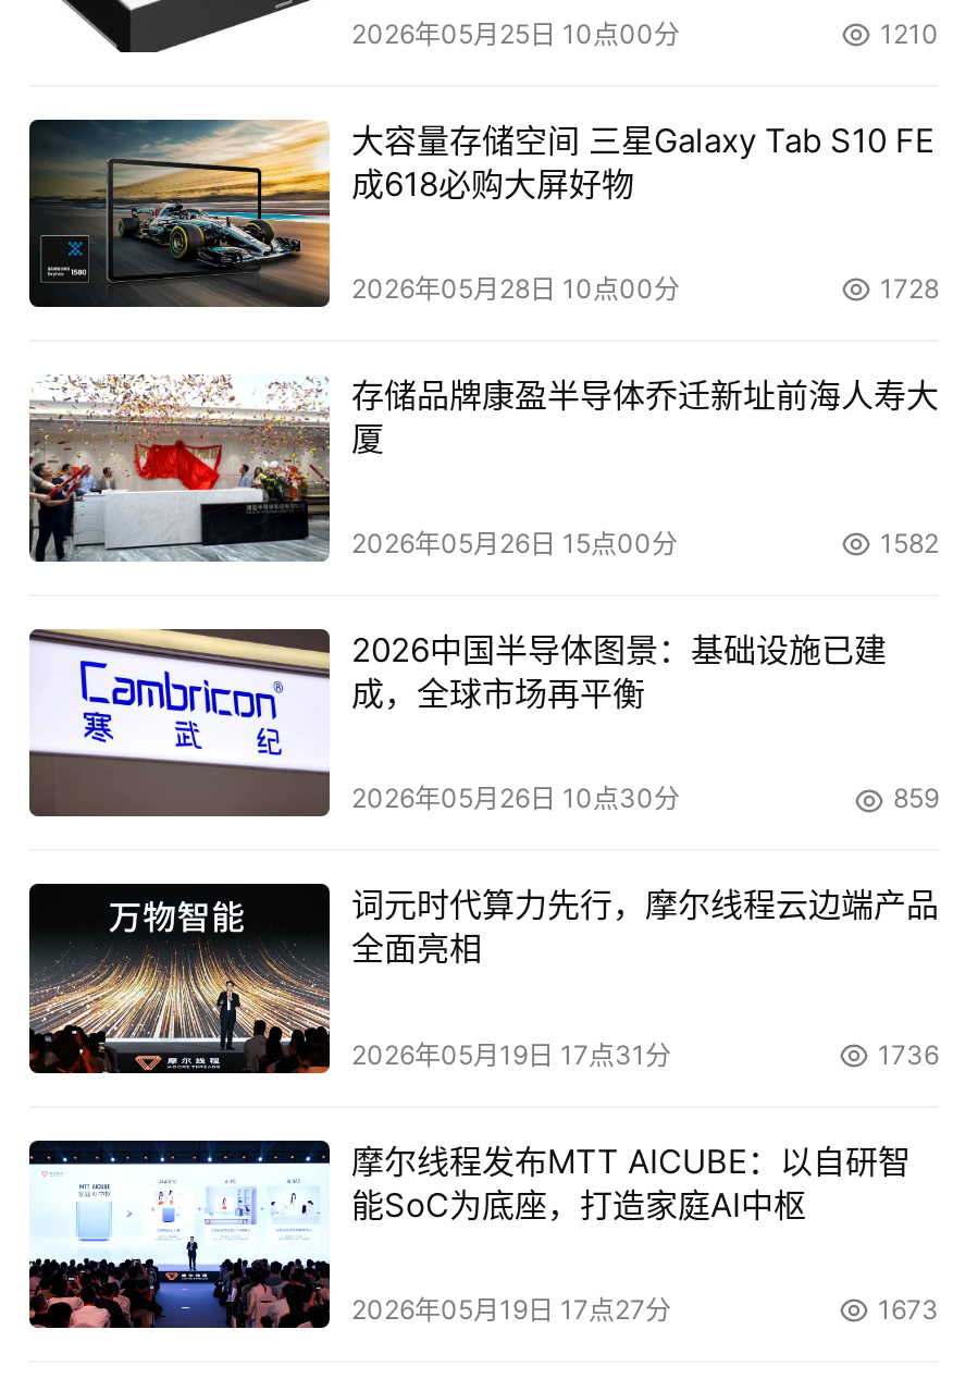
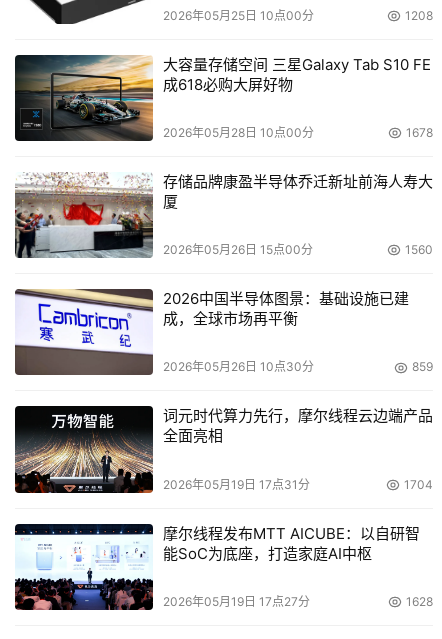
[880,17,939,50] 1210 -> [405,8,433,23] 1208
[880,272,939,305] 1728 -> [406,125,433,140] 1678
[880,527,939,560] 1582 -> [405,242,433,257] 1560
[878,1037,939,1070] 1736 -> [404,477,433,492] 1704
[878,1293,939,1325] 1673 -> [406,594,433,609] 1628

